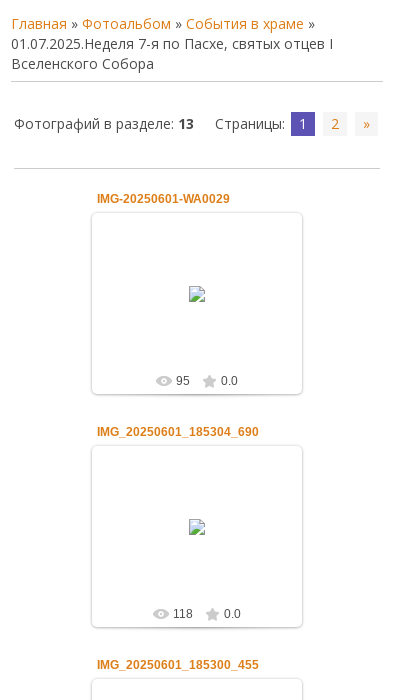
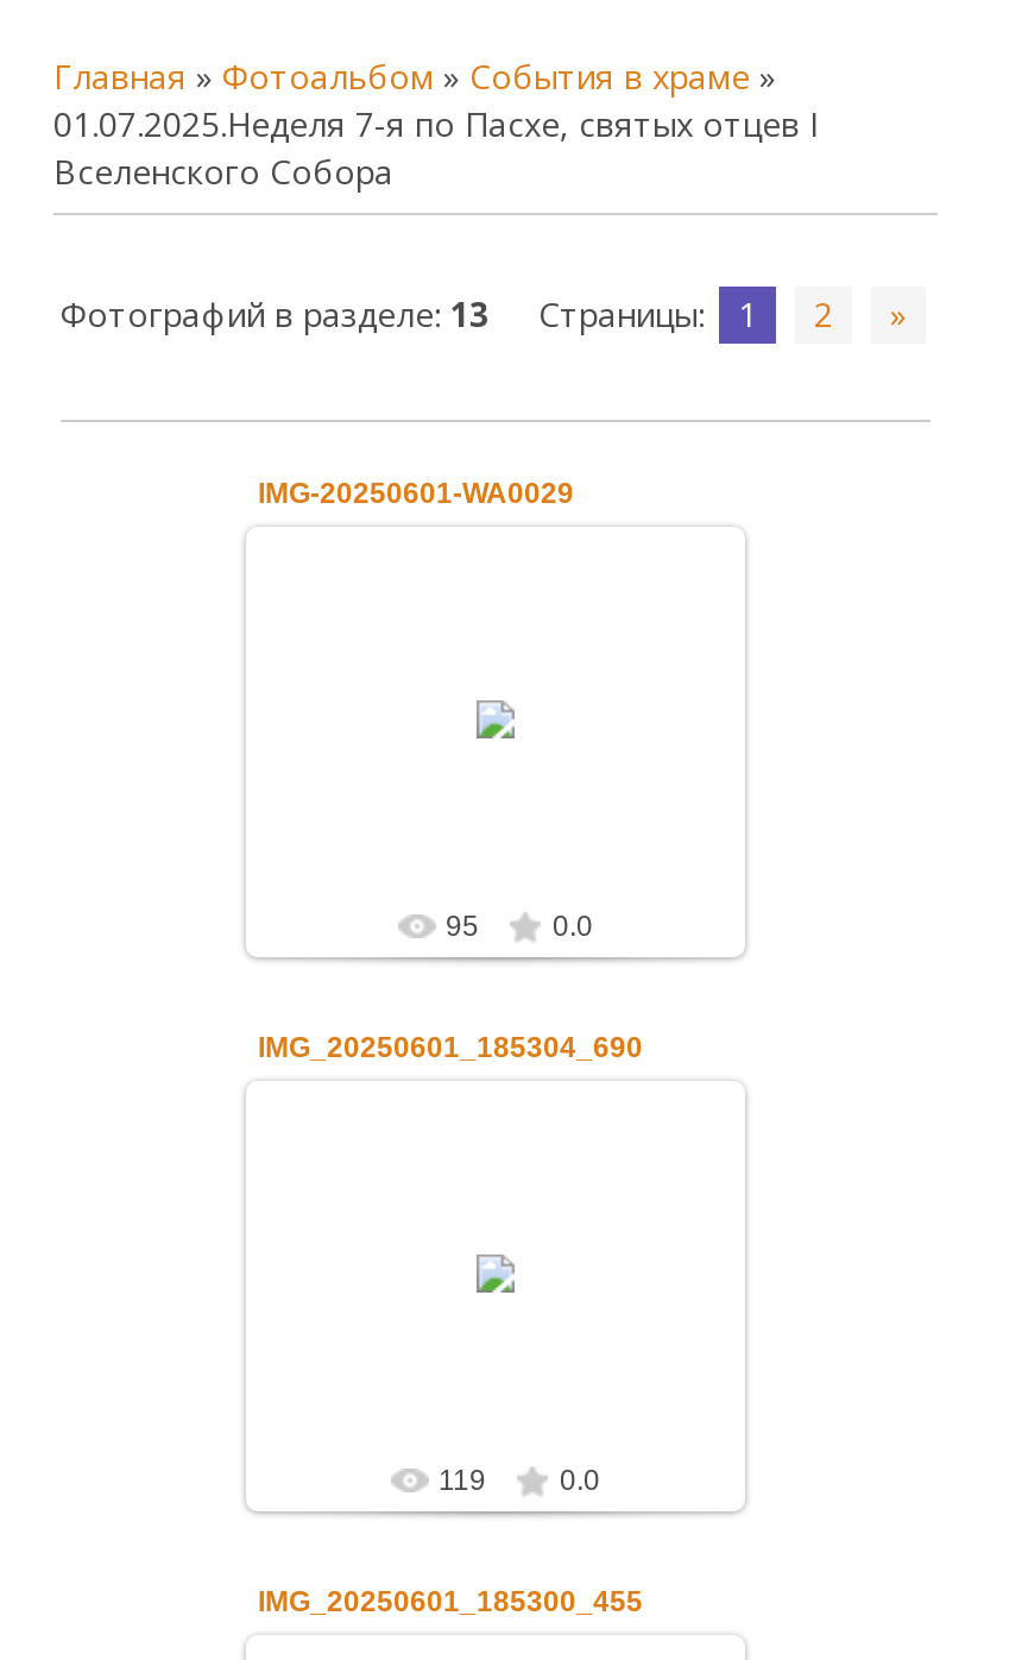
[173,607,193,621] 118 -> [439,1464,486,1497] 119

